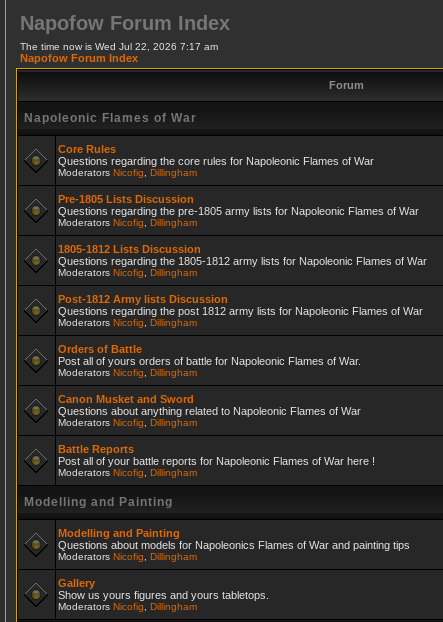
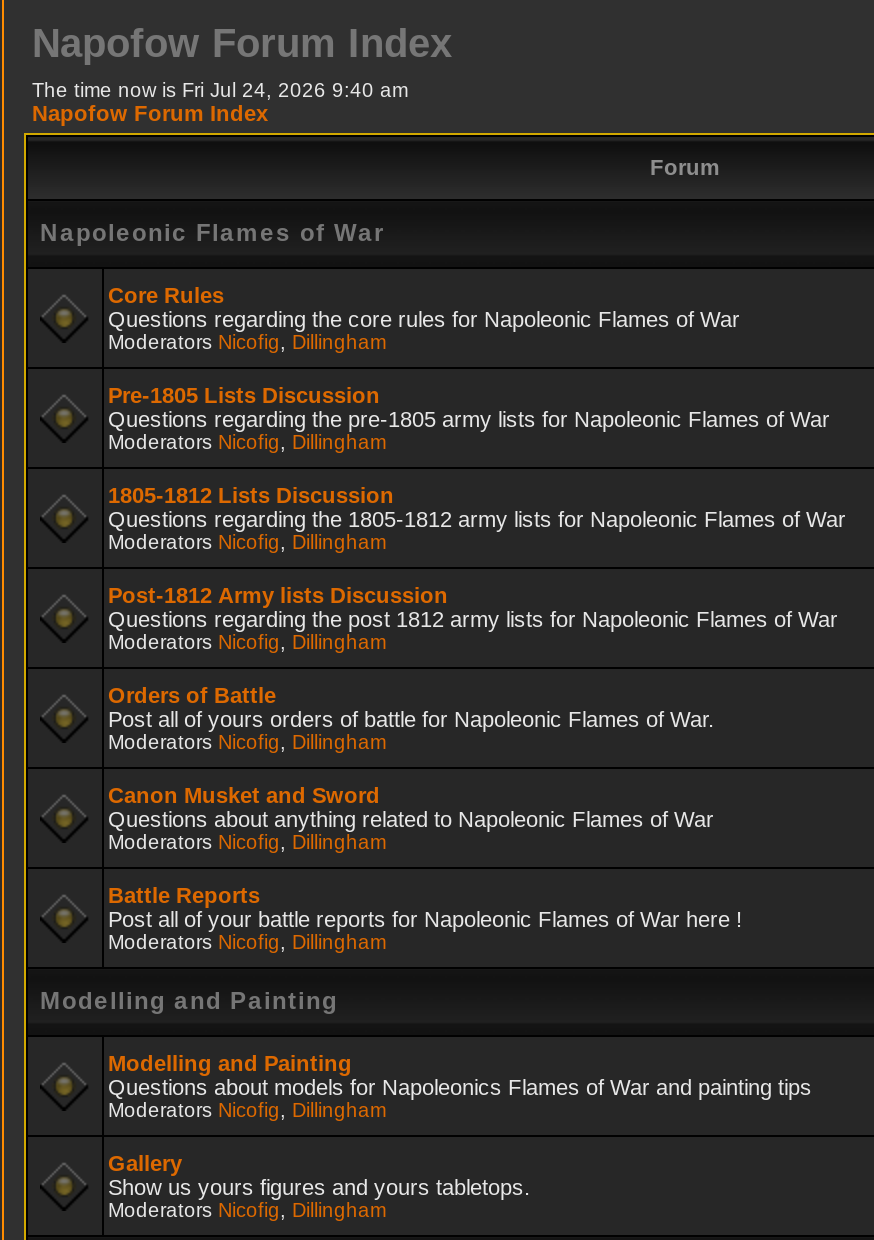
[20,41,218,52] The time now is Wed Jul 22, 2026 7:17 am -> [32,79,408,101] The time now is Fri Jul 24, 2026 9:40 am

